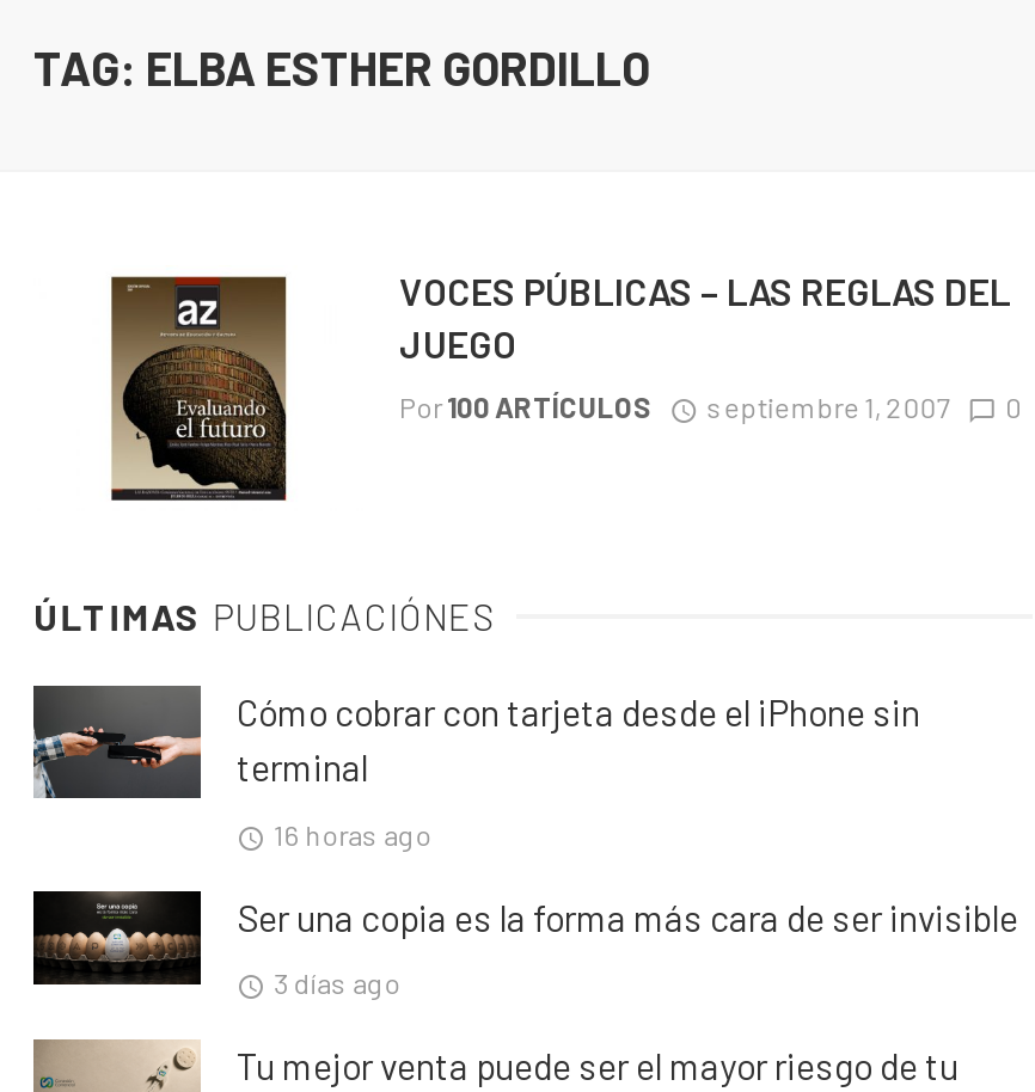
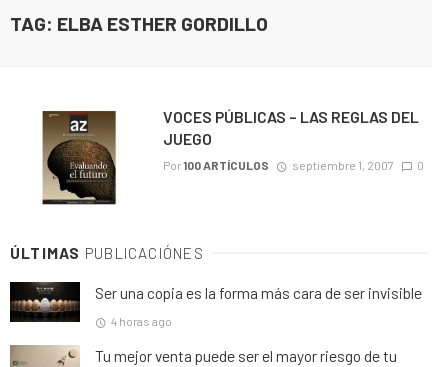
[31,683,920,850] [image] | Cómo cobrar con tarjeta desde el iPhone sin | terminal | 16 horas ago -> none
[274,965,401,998] 3 días ago -> [111,314,172,328] 4 horas ago

